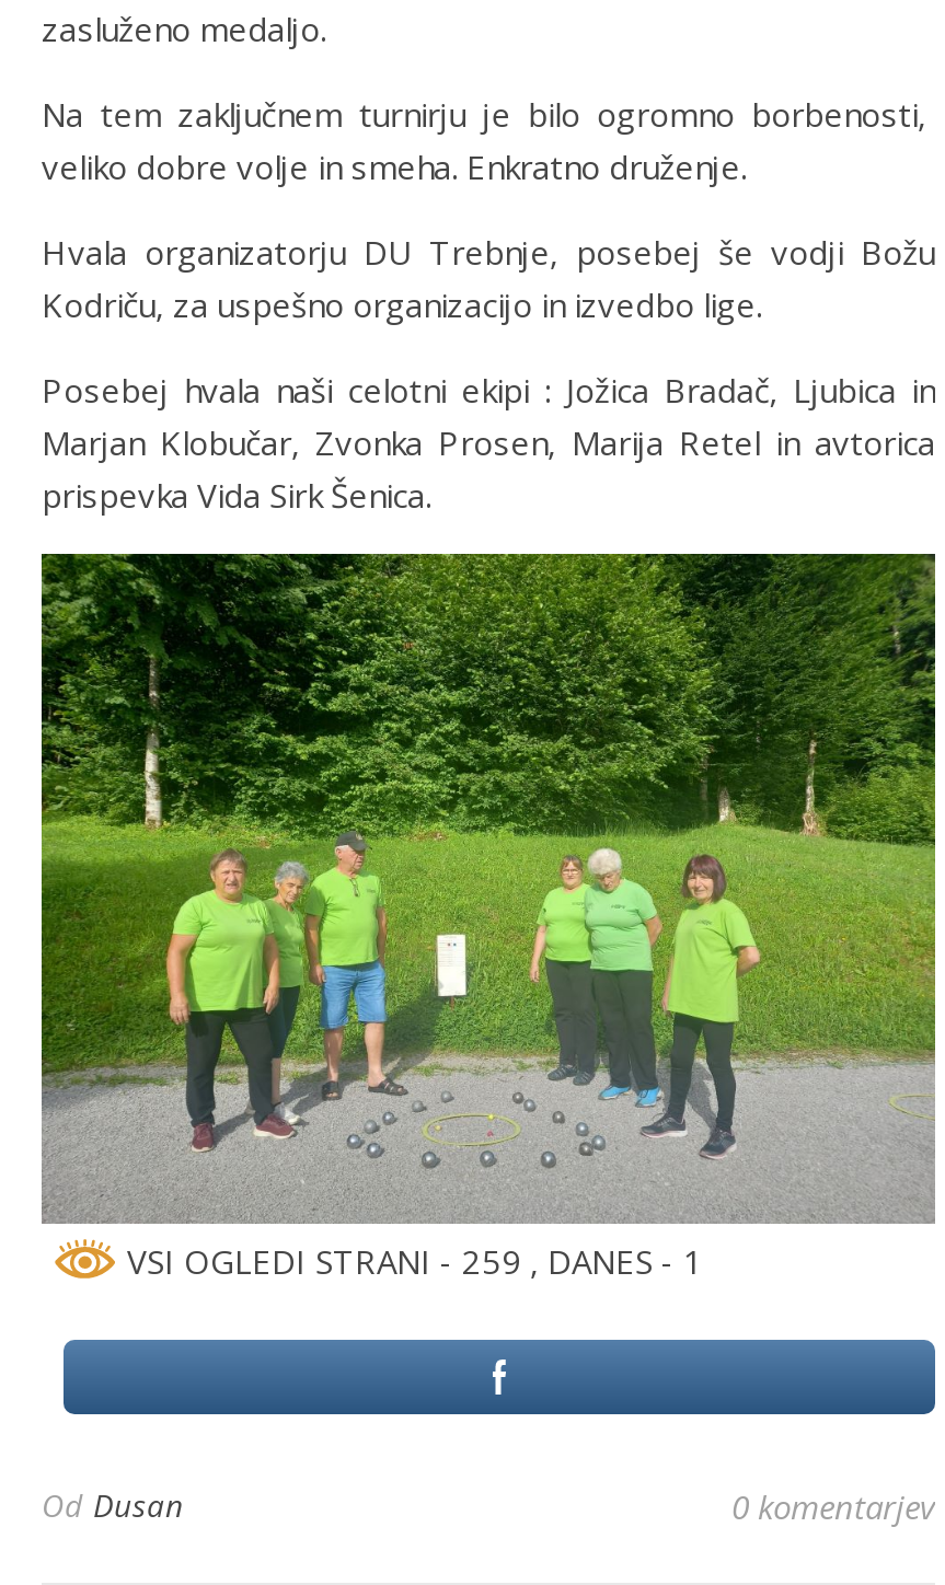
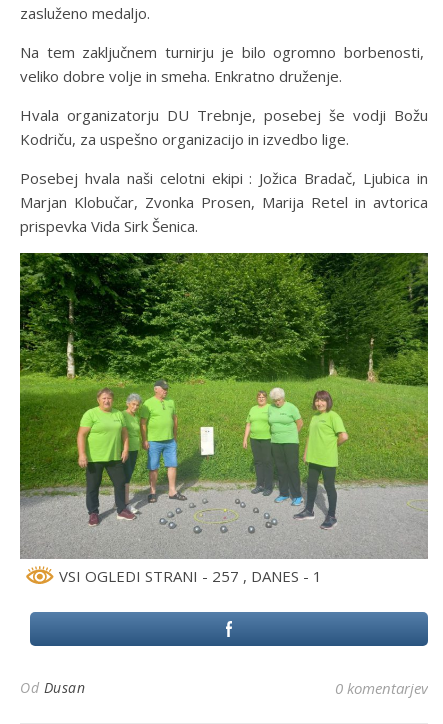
[118,1239,703,1283] VSI OGLEDI STRANI - 259, DANES - 1 -> [55,566,322,586] VSI OGLEDI STRANI - 257, DANES - 1

